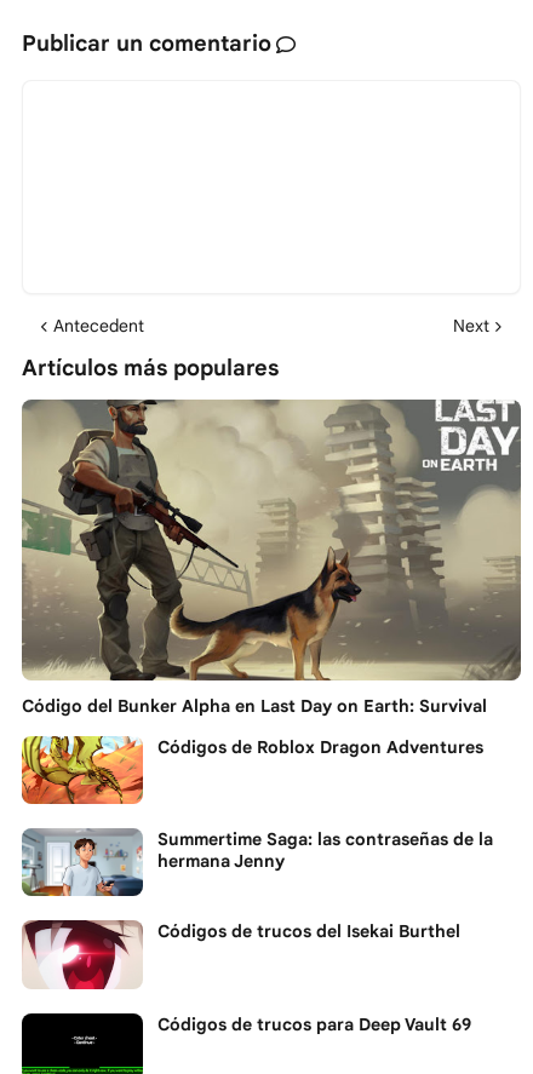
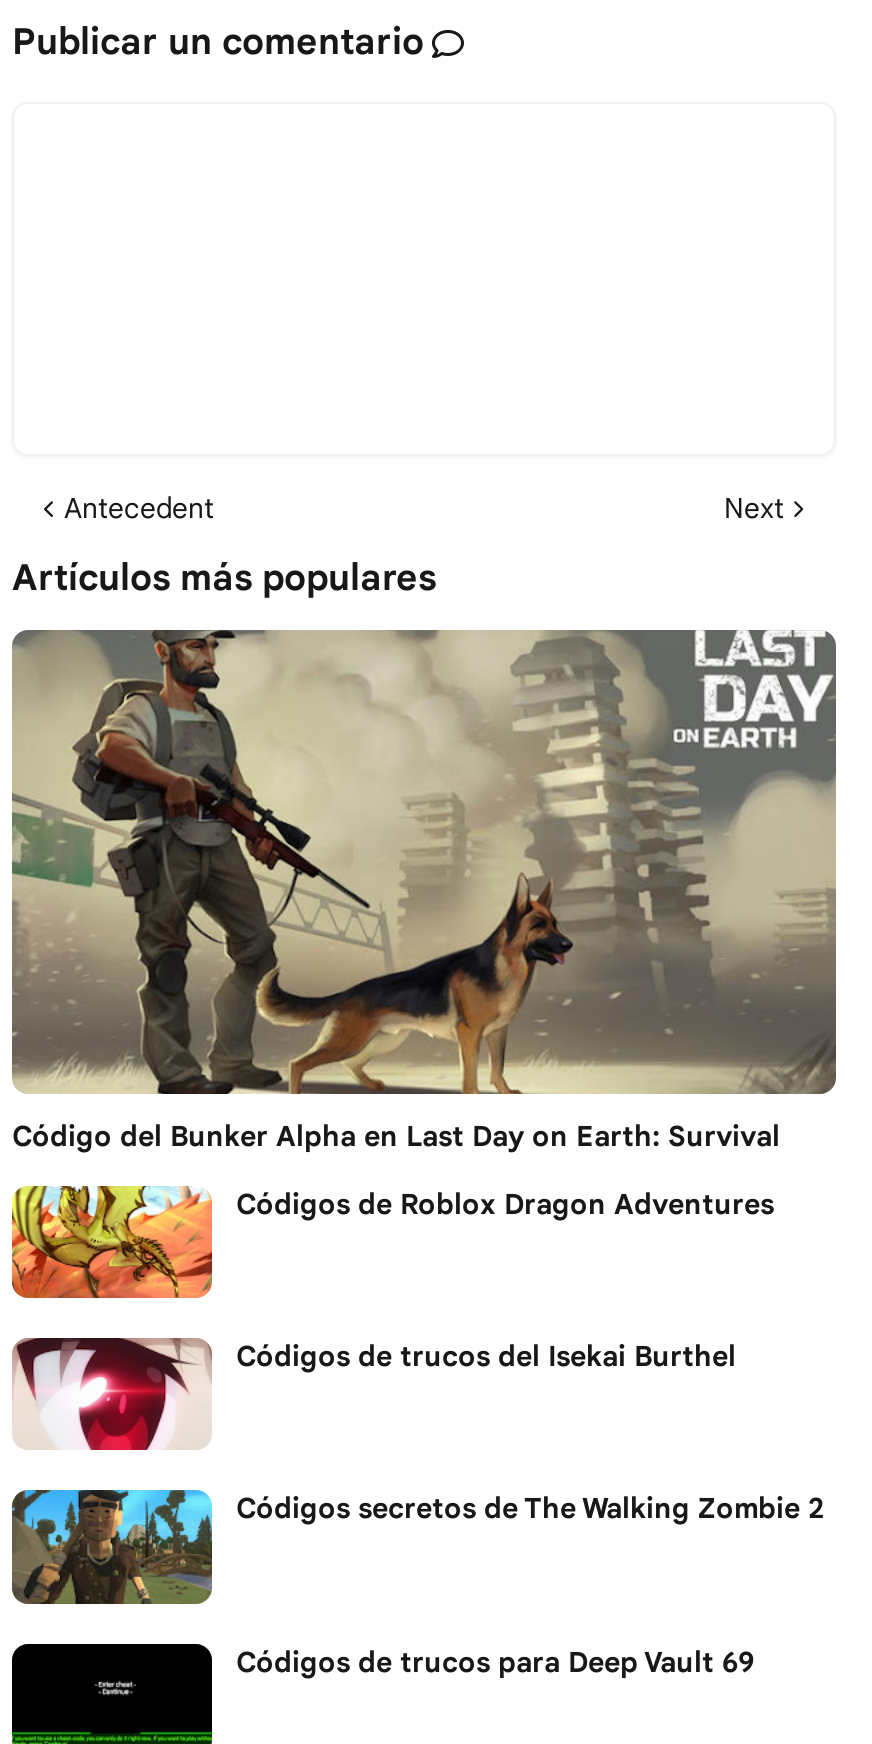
[21,828,493,897] [image] | Summertime Saga: las contraseñas de la | hermana Jenny -> none
moved [21,919,460,989] -> [10,1336,736,1452]: [image] | Códigos de trucos del Isekai Burthel
none -> [10,1488,824,1606] [image] | Códigos secretos de The Walking Zombie 2

